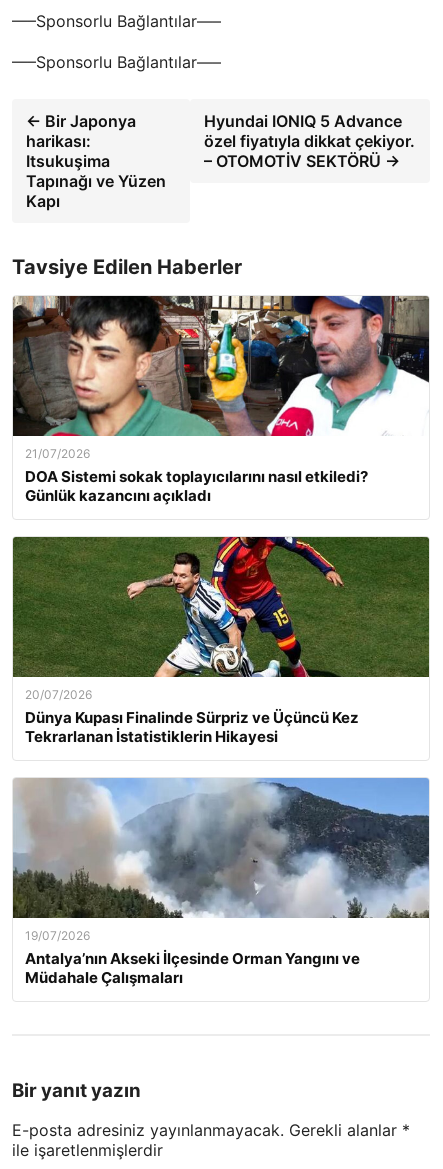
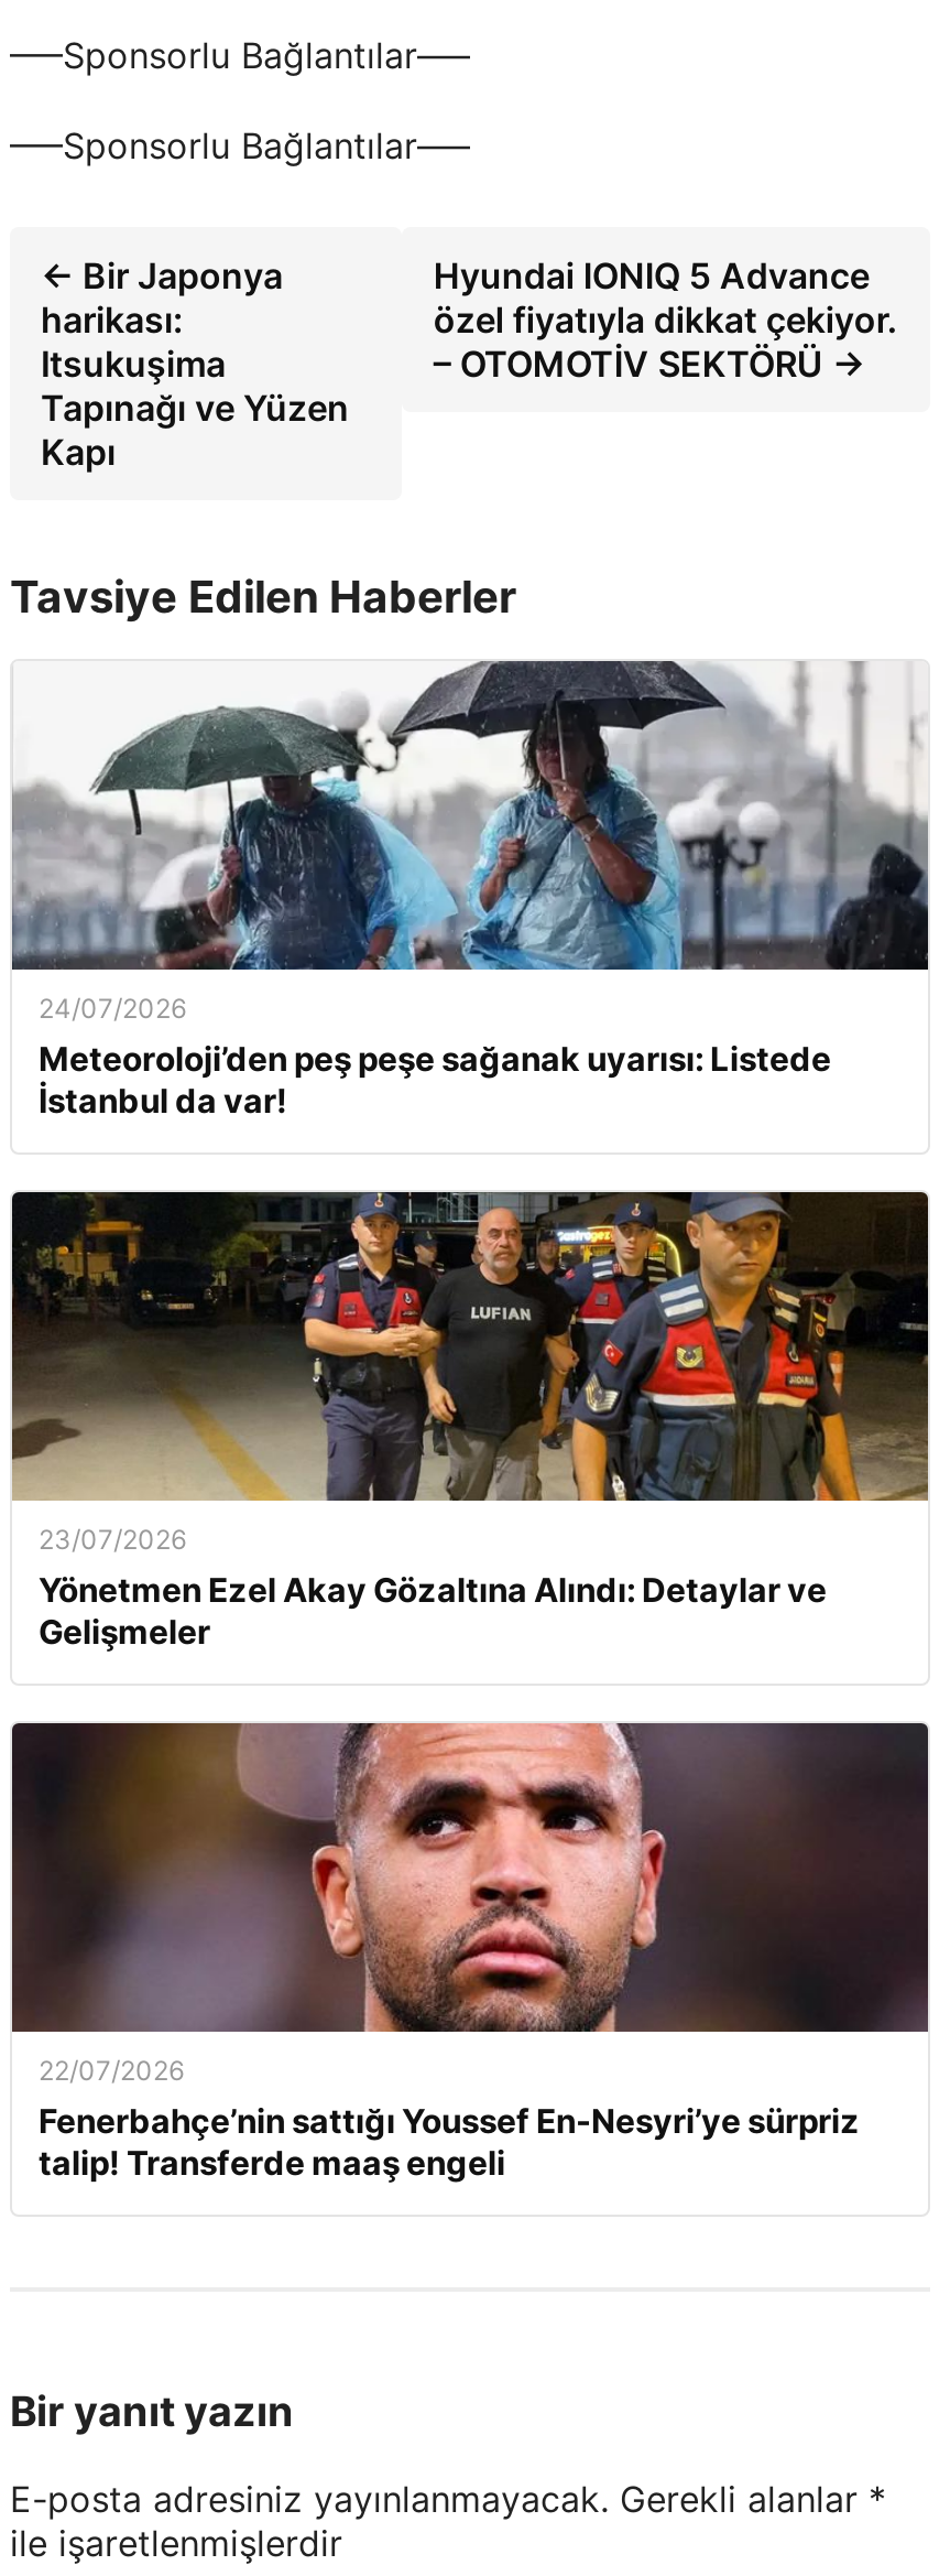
[12,295,430,505] [image] | 21/07/2026 | DOA Sistemi sokak toplayıcılarını nasıl etkiledi? | Günlük kazancını açıkladı -> [10,659,930,1122] [image] | 24/07/2026 | Meteoroloji’den peş peşe sağanak uyarısı: Listede | İstanbul da var!
[13,536,429,746] [image] | 20/07/2026 | Dünya Kupası Finalinde Sürpriz ve Üçüncü Kez | Tekrarlanan İstatistiklerin Hikayesi -> [12,1190,928,1653] [image] | 23/07/2026 | Yönetmen Ezel Akay Gözaltına Alındı: Detaylar ve | Gelişmeler
[12,777,430,987] [image] | 19/07/2026 | Antalya’nın Akseki İlçesinde Orman Yangını ve | Müdahale Çalışmaları -> [10,1721,930,2184] [image] | 22/07/2026 | Fenerbahçe’nin sattığı Youssef En-Nesyri’ye sürpriz | talip! Transferde maaş engeli

